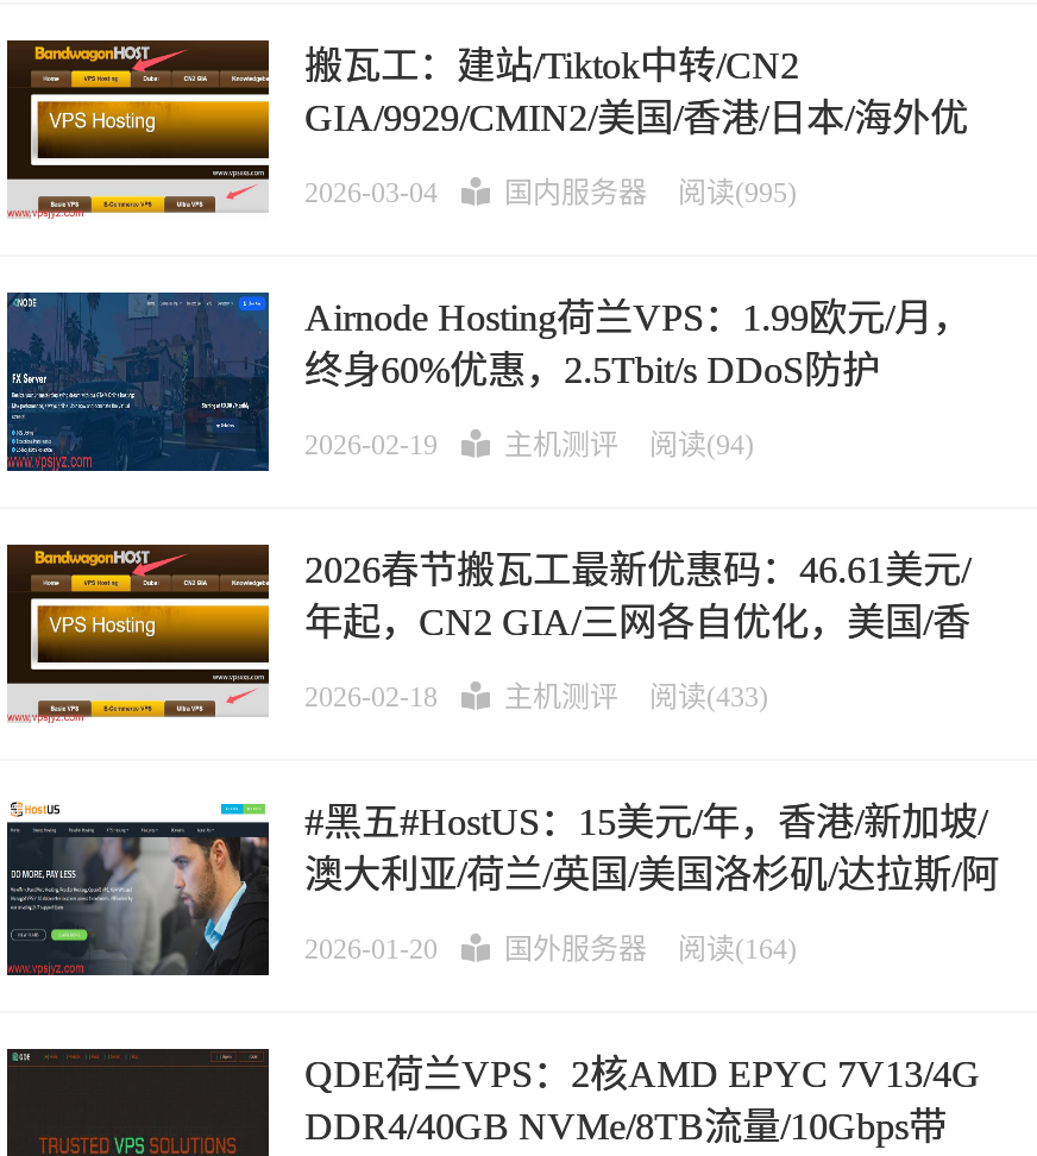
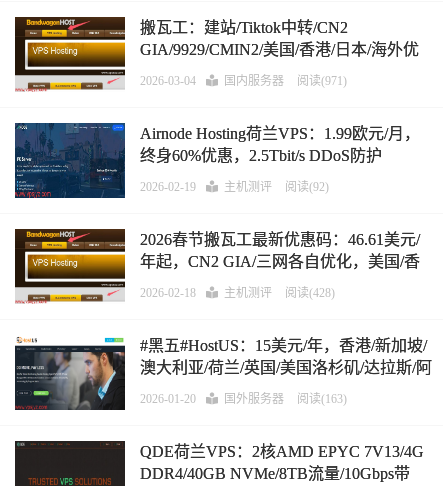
[304,176,797,209] 2026-03-04 国内服务器 阅读(995) -> [140,74,347,88] 2026-03-04 国内服务器 阅读(971)
[304,428,754,461] 2026-02-19 主机测评 阅读(94) -> [140,180,329,194] 2026-02-19 主机测评 阅读(92)
[304,680,768,714] 2026-02-18 主机测评 阅读(433) -> [140,286,335,300] 2026-02-18 主机测评 阅读(428)
[304,932,797,966] 2026-01-20 国外服务器 阅读(164) -> [140,392,347,406] 2026-01-20 国外服务器 阅读(163)

